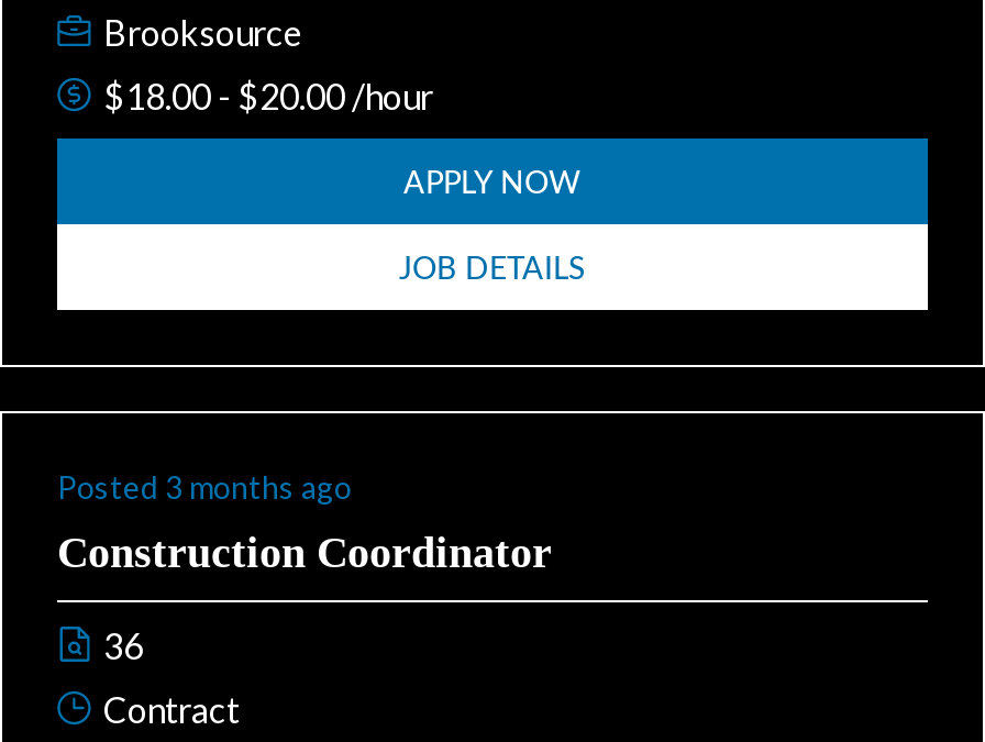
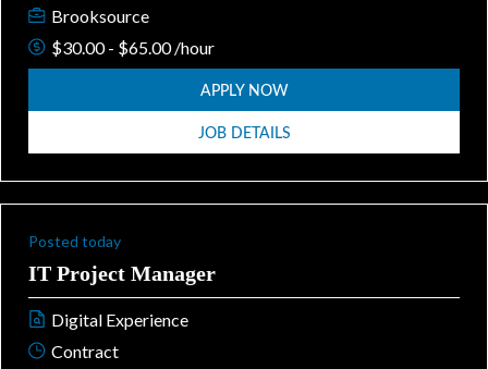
[103,74,433,116] $18.00 - $20.00 /hour -> [51,37,215,57] $30.00 - $65.00 /hour
[57,468,352,505] Posted 3 months ago -> [28,232,121,250] Posted today
[57,527,552,576] Construction Coordinator -> [28,261,216,285] IT Project Manager
[103,624,143,666] 36 -> [51,309,188,330] Digital Experience

